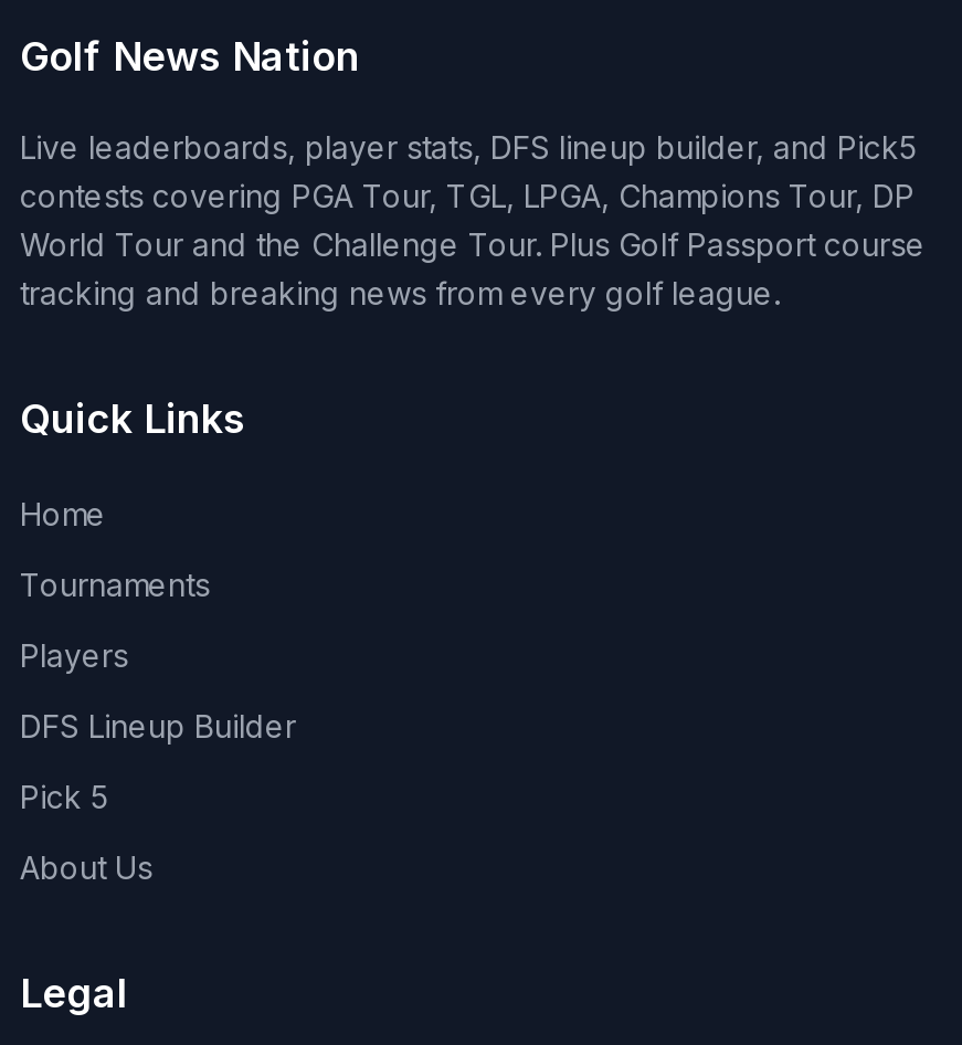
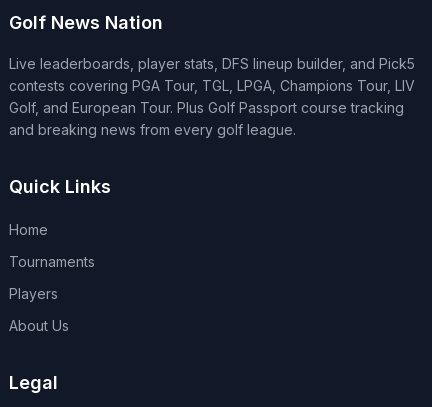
[20,177,926,312] contests covering PGA Tour, TGL, LPGA, Champions Tour, DP | World Tour and the Challenge Tour. Plus Golf Passport course | tracking and breaking news from every golf league. -> [9,77,415,138] contests covering PGA Tour, TGL, LPGA, Champions Tour, LIV | Golf, and European Tour. Plus Golf Passport course tracking | and breaking news from every golf league.
[20,707,296,815] DFS Lineup Builder | Pick 5 -> none

